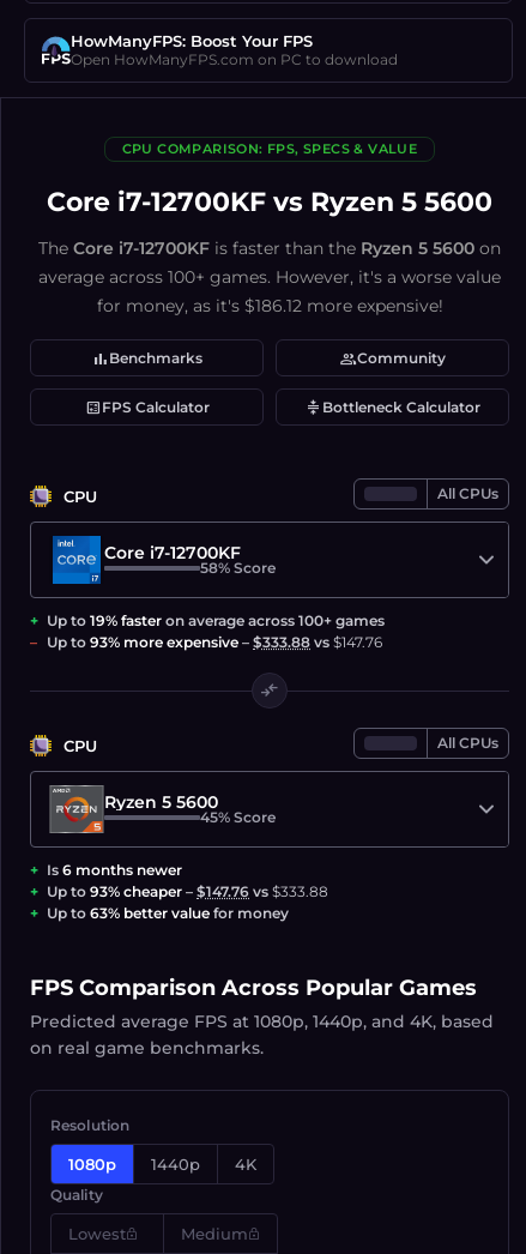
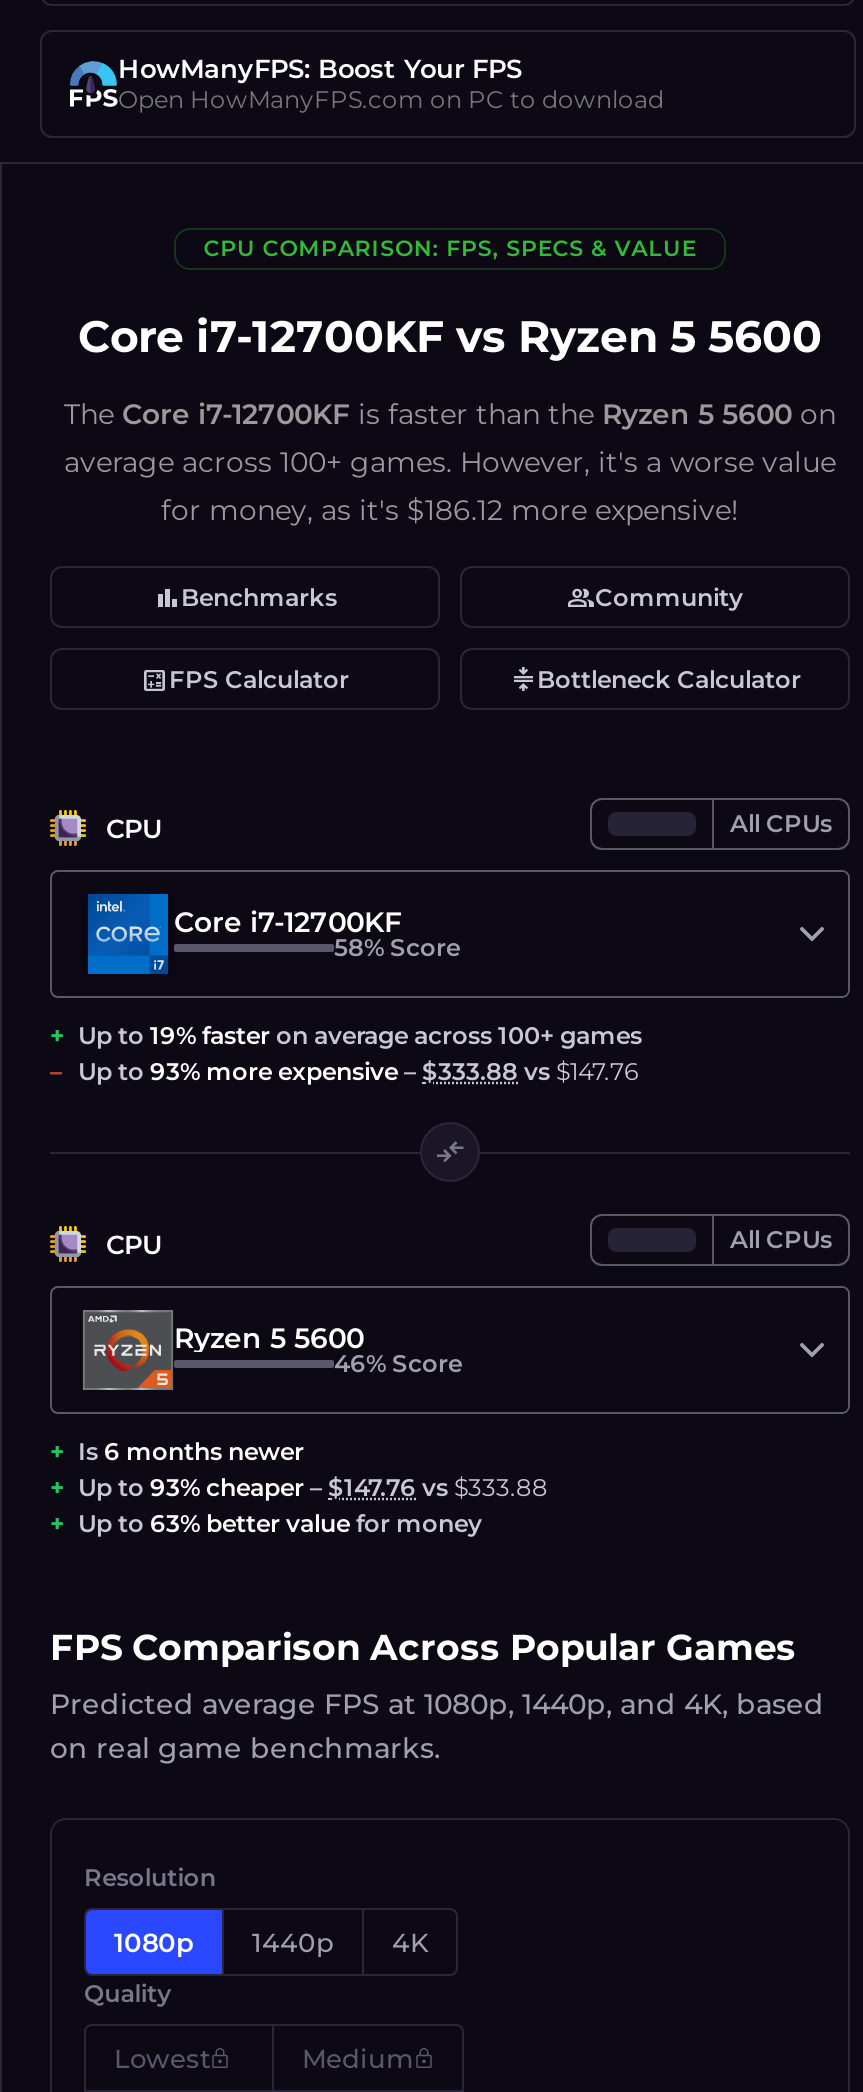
[200,808,276,826] 45% Score -> [334,1348,462,1378] 46% Score

